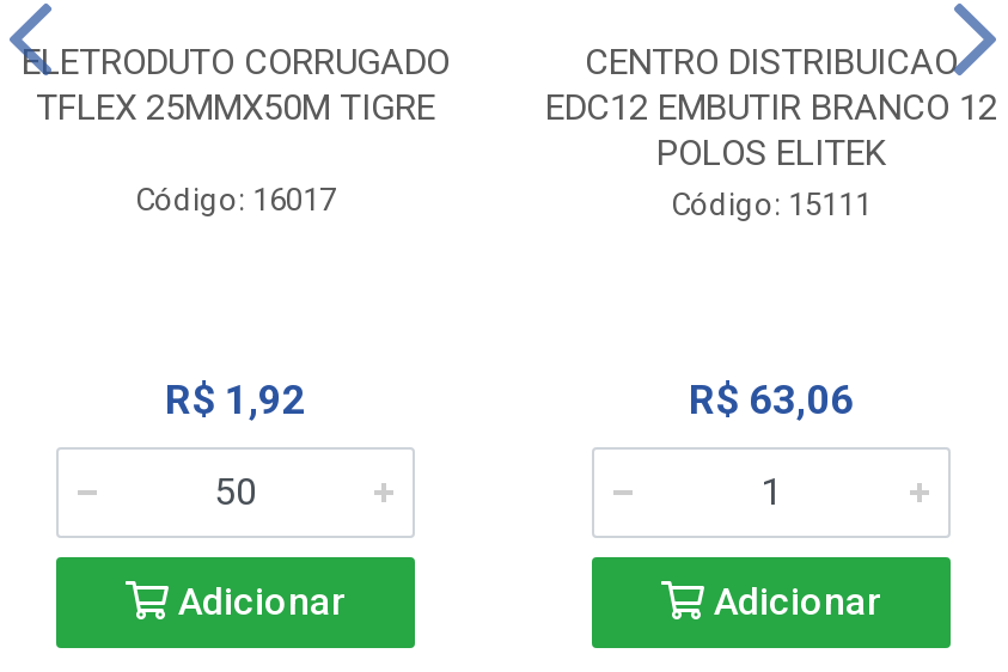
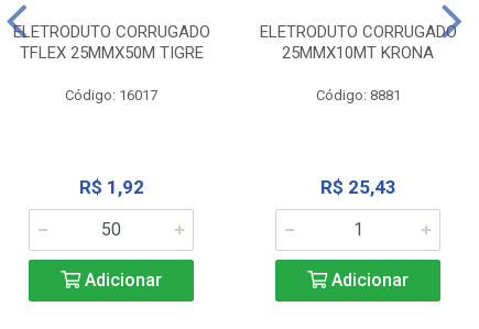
[545,40,997,222] CENTRO DISTRIBUICAO | EDC12 EMBUTIR BRANCO 12 | POLOS ELITEK | Código: 15111 -> [259,22,456,103] ELETRODUTO CORRUGADO | 25MMX10MT KRONA | Código: 8881
[689,375,854,423] R$ 63,06 -> [320,176,396,198] R$ 25,43

